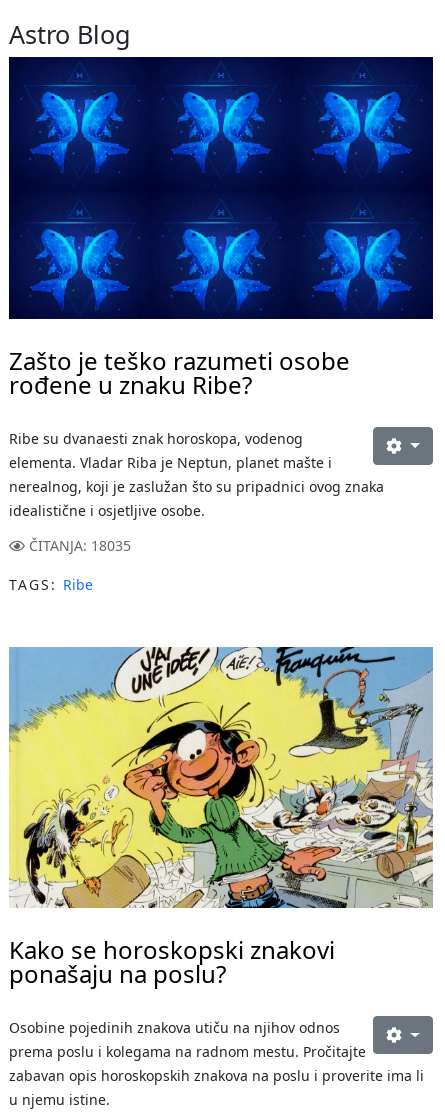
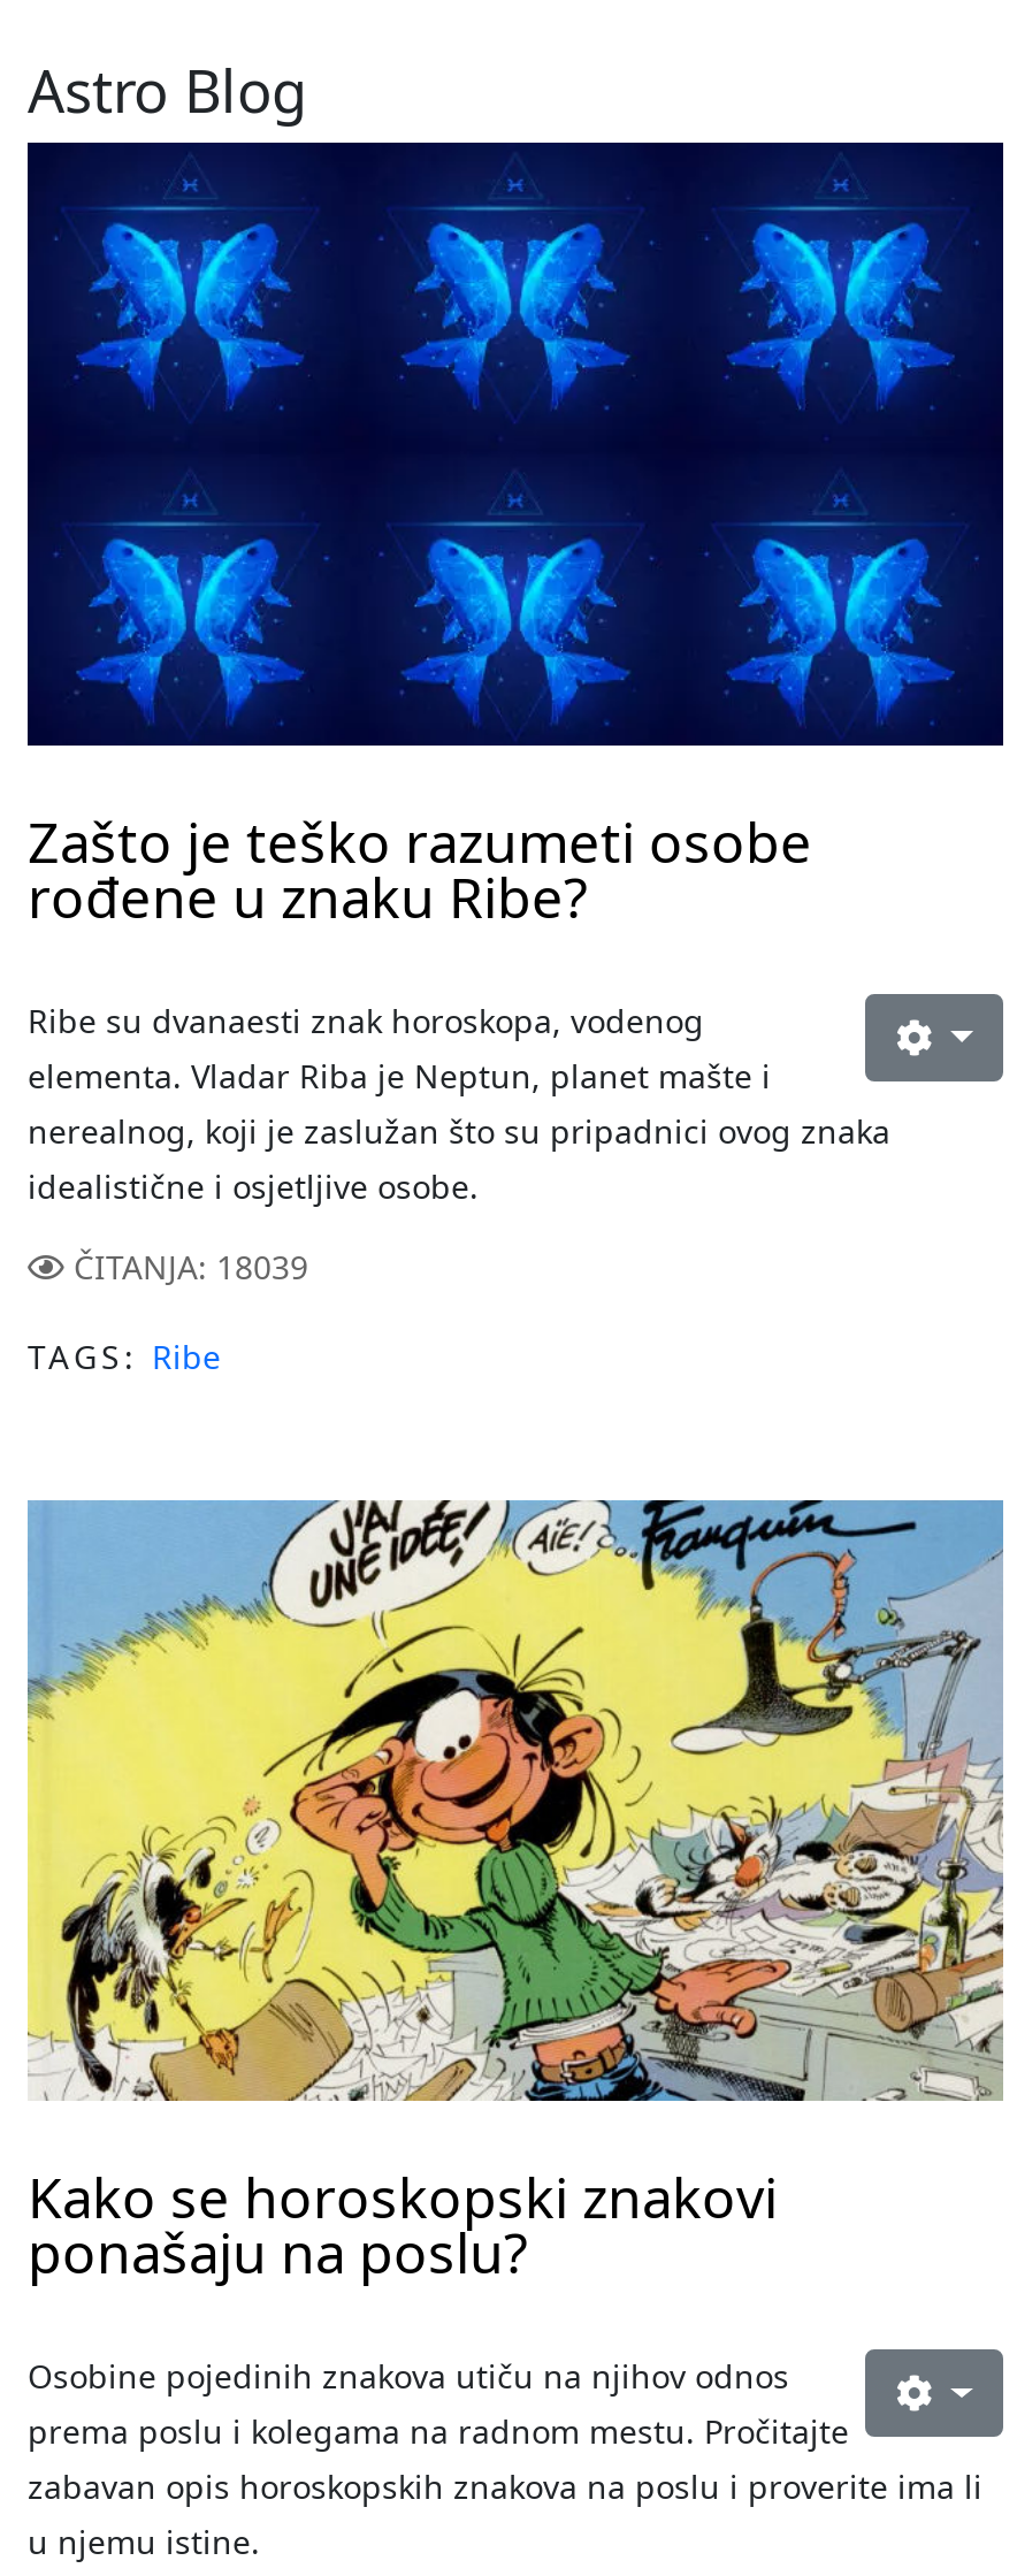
[29,536,131,555] ČITANJA: 18035 -> [74,1244,308,1288] ČITANJA: 18039

